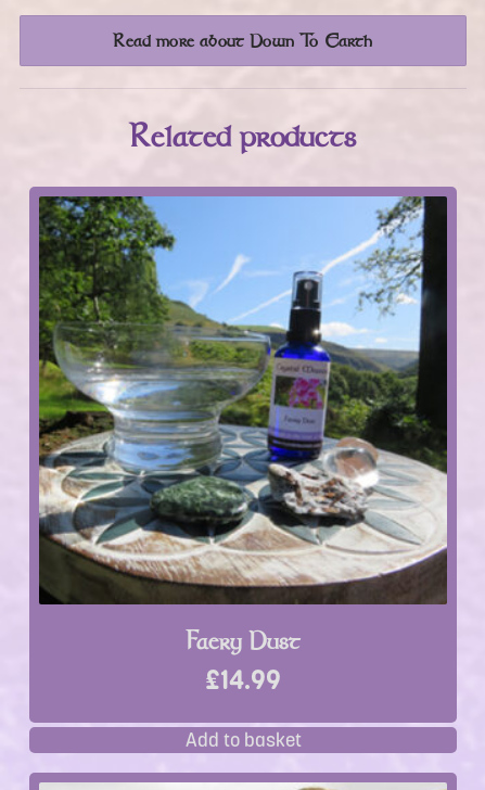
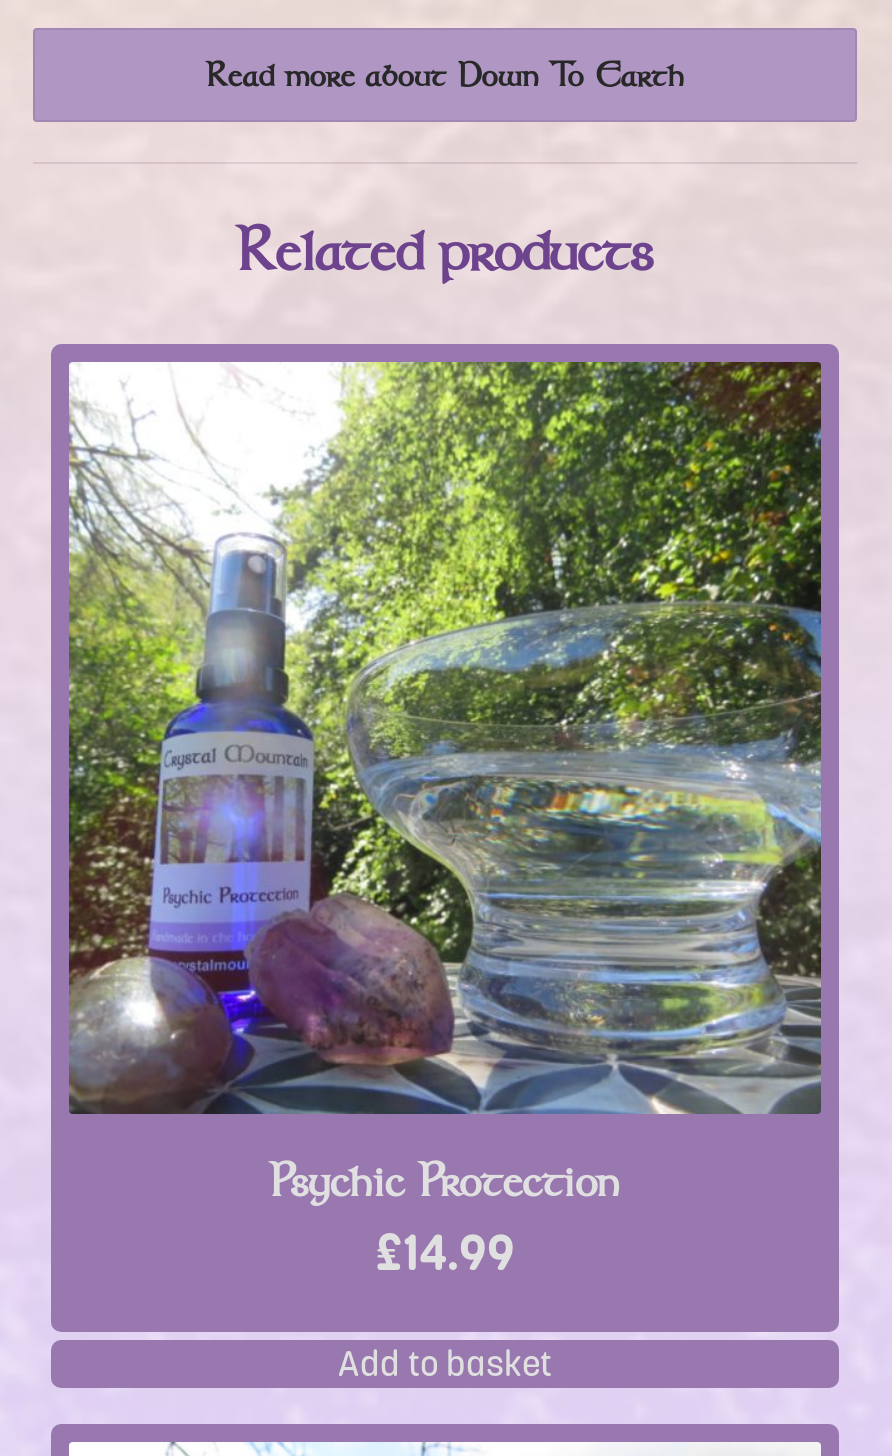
[38,195,448,654] [image] | Faery Dust -> [67,360,823,1206] [image] | Psychic Protection

